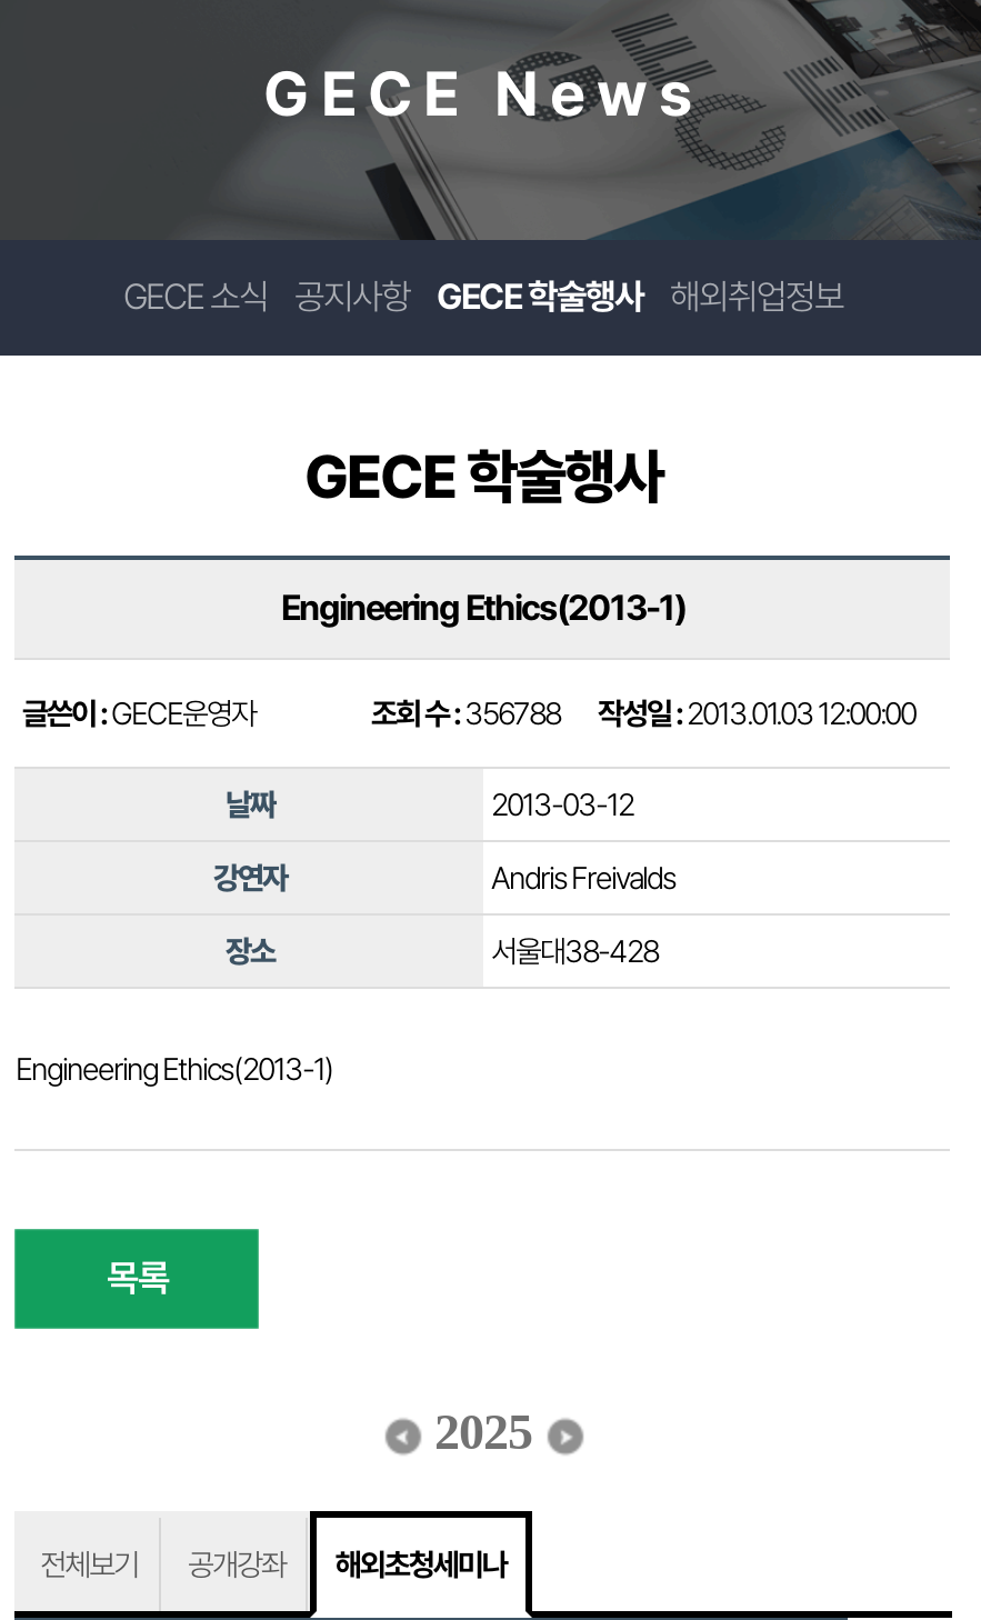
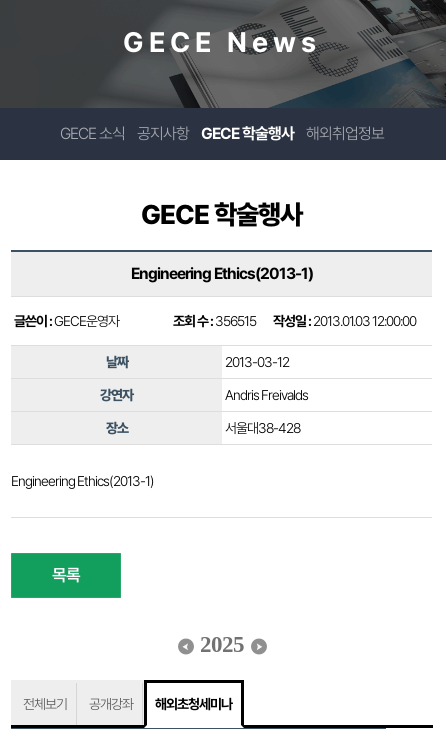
[371,696,915,731] 조회 수 : 356788 작성일 : 2013.01.03 12:00:00 -> [173,313,416,329] 조회 수 : 356515 작성일 : 2013.01.03 12:00:00

